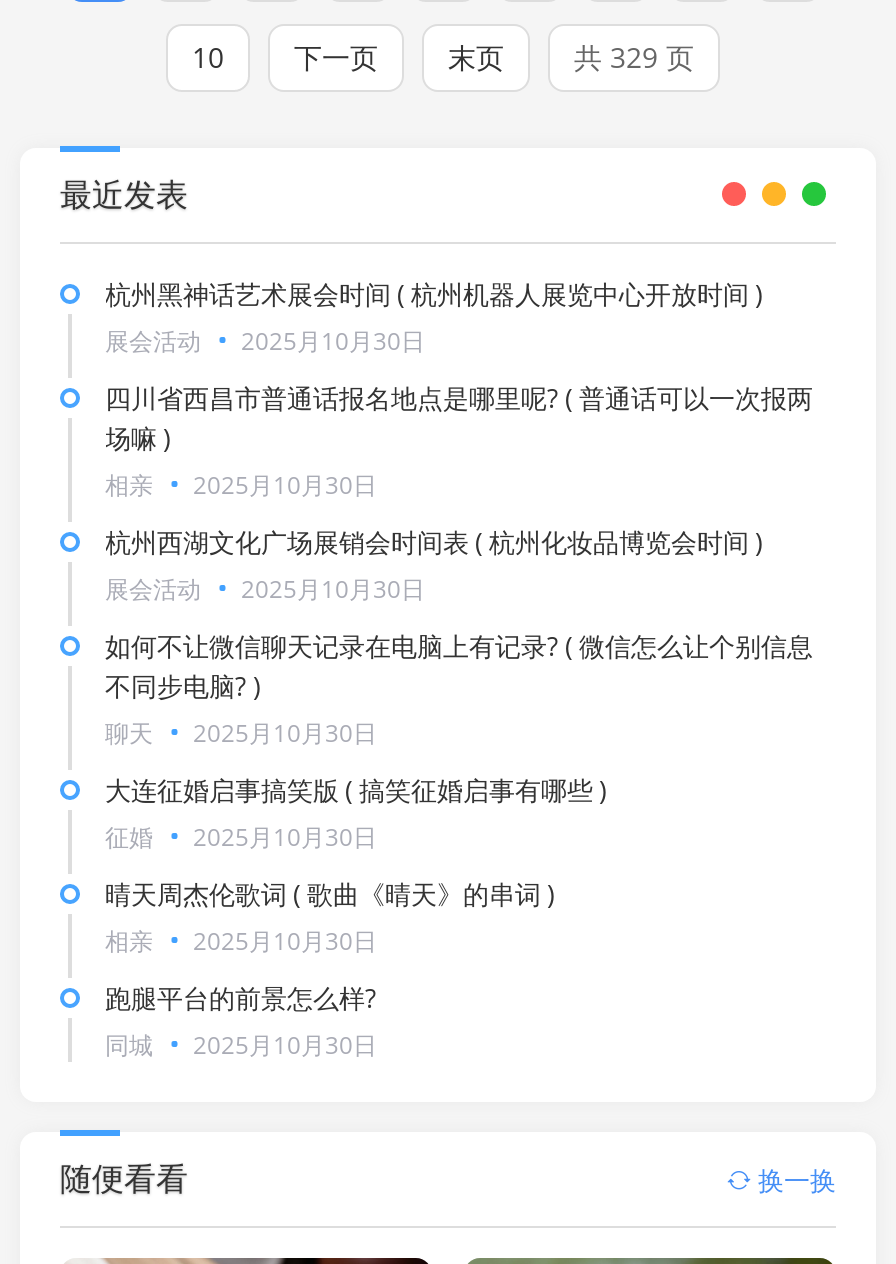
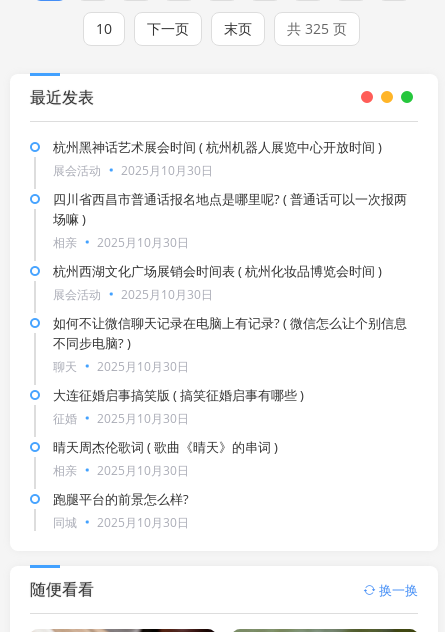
[574,37,694,75] 共 329 页 -> [287,19,347,38] 共 325 页

